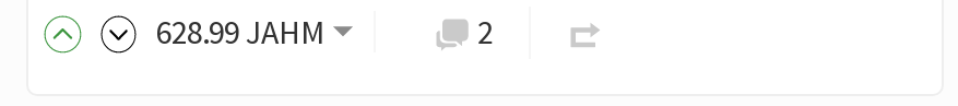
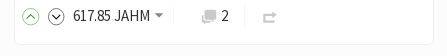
[156,10,324,51] 628.99 JAHM -> [73,5,150,24] 617.85 JAHM

